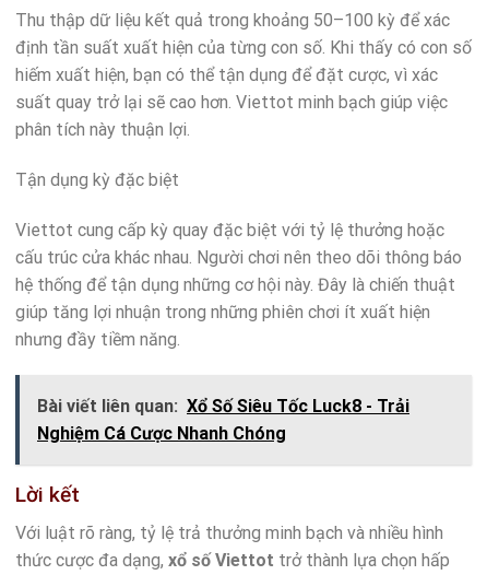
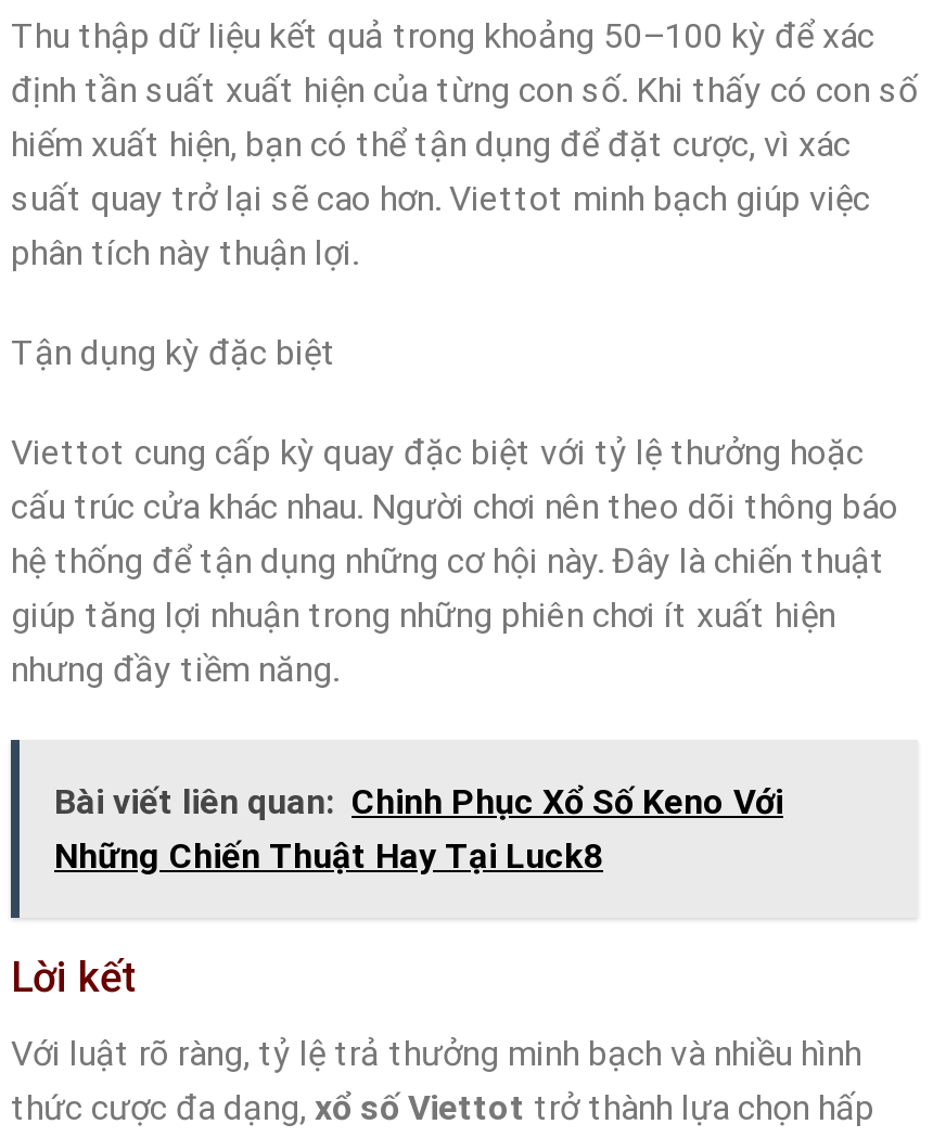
[37,396,409,444] Bài viết liên quan: Xổ Số Siêu Tốc Luck8 - Trải | Nghiệm Cá Cược Nhanh Chóng -> [54,782,783,877] Bài viết liên quan: Chinh Phục Xổ Số Keno Với | Những Chiến Thuật Hay Tại Luck8

